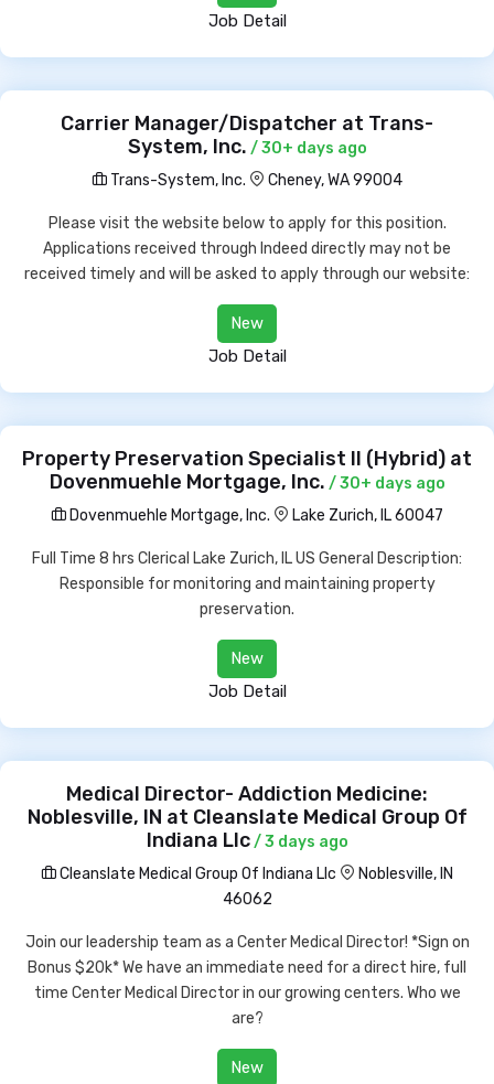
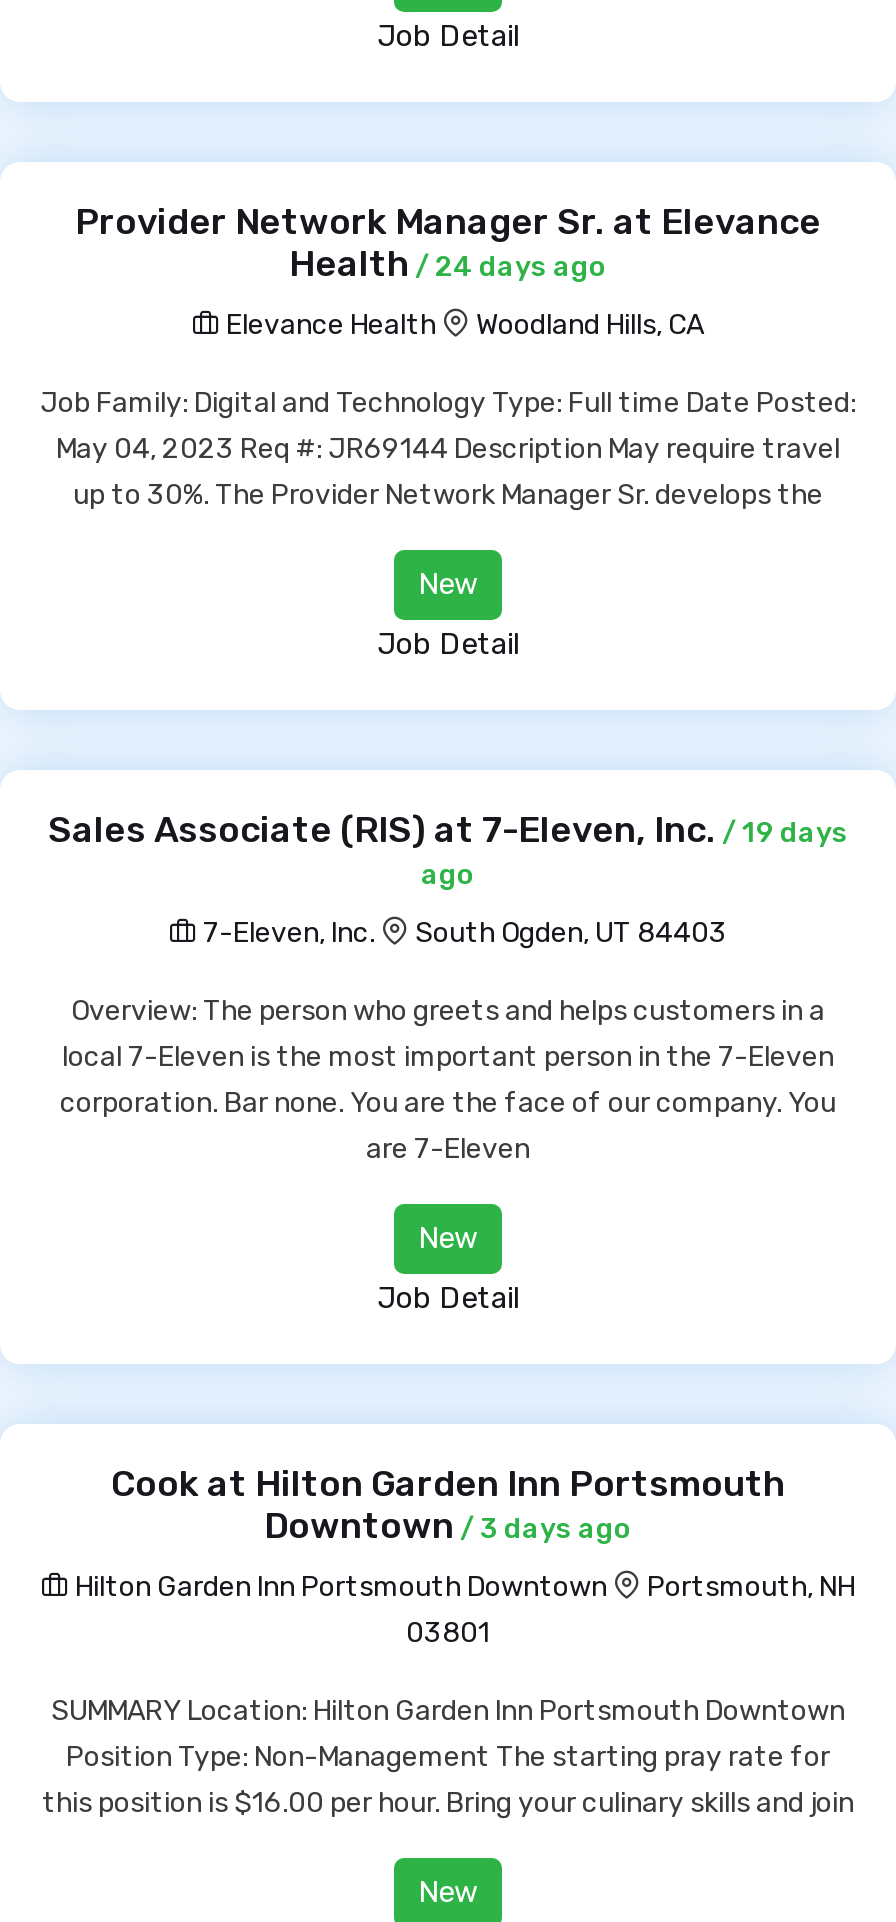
[61,111,433,159] Carrier Manager/Dispatcher at Trans- | System, Inc. / 30+ days ago -> [75,200,821,286] Provider Network Manager Sr. at Elevance | Health / 24 days ago
[107,171,402,190] Trans-System, Inc. | Cheney, WA 99004 -> [220,308,704,342] Elevance Health | Woodland Hills, CA
[24,214,470,283] Please visit the website below to apply for this position. | Applications received through Indeed directly may not be | received timely and will be asked to apply through our website: -> [40,386,856,512] Job Family: Digital and Technology Type: Full time Date Posted: | May 04, 2023 Req #: JR69144 Description May require travel | up to 30%. The Provider Network Manager Sr. develops the
[22,447,472,494] Property Preservation Specialist lI (Hybrid) at | Dovenmuehle Mortgage, Inc. / 30+ days ago -> [48,808,848,892] Sales Associate (RIS) at 7-Eleven, Inc. / 19 days | ago
[66,506,443,525] Dovenmuehle Mortgage, Inc. | Lake Zurich, IL 60047 -> [197,916,727,950] 7-Eleven, Inc. | South Ogden, UT 84403
[32,549,462,619] Full Time 8 hrs Clerical Lake Zurich, IL US General Description: | Responsible for monitoring and maintaining property | preservation. -> [60,994,836,1166] Overview: The person who greets and helps customers in a | local 7-Eleven is the most important person in the 7-Eleven | corporation. Bar none. You are the face of our company. You | are 7-Eleven
moved [208,648,286,701] -> [377,1220,519,1316]: New | Job Detail
[27,782,467,852] Medical Director- Addiction Medicine: | Noblesville, IN at Cleanslate Medical Group Of | Indiana Llc / 3 days ago -> [111,1462,785,1548] Cook at Hilton Garden Inn Portsmouth | Downtown / 3 days ago
[56,865,453,909] Cleanslate Medical Group Of Indiana Llc | Noblesville, IN | 46062 -> [69,1570,855,1650] Hilton Garden Inn Portsmouth Downtown | Portsmouth, NH | 03801
[25,933,469,1028] Join our leadership team as a Center Medical Director! *Sign on | Bonus $20k* We have an immediate need for a direct hire, full | time Center Medical Director in our growing centers. Who we | are? -> [42,1694,854,1820] SUMMARY Location: Hilton Garden Inn Portsmouth Downtown | Position Type: Non-Management The starting pray rate for | this position is $16.00 per hour. Bring your culinary skills and join

